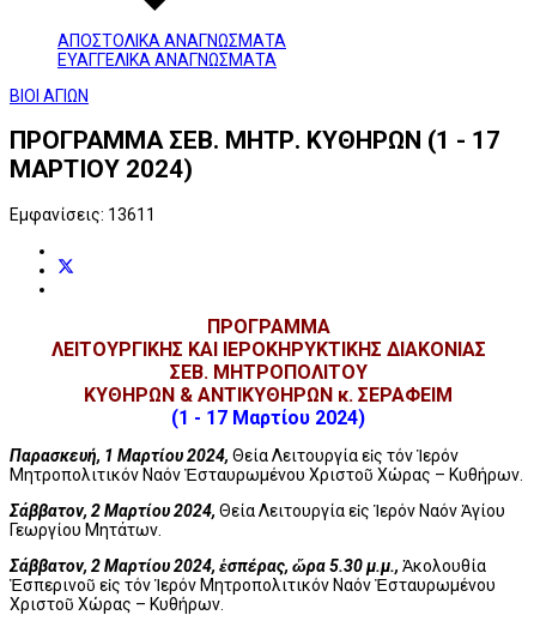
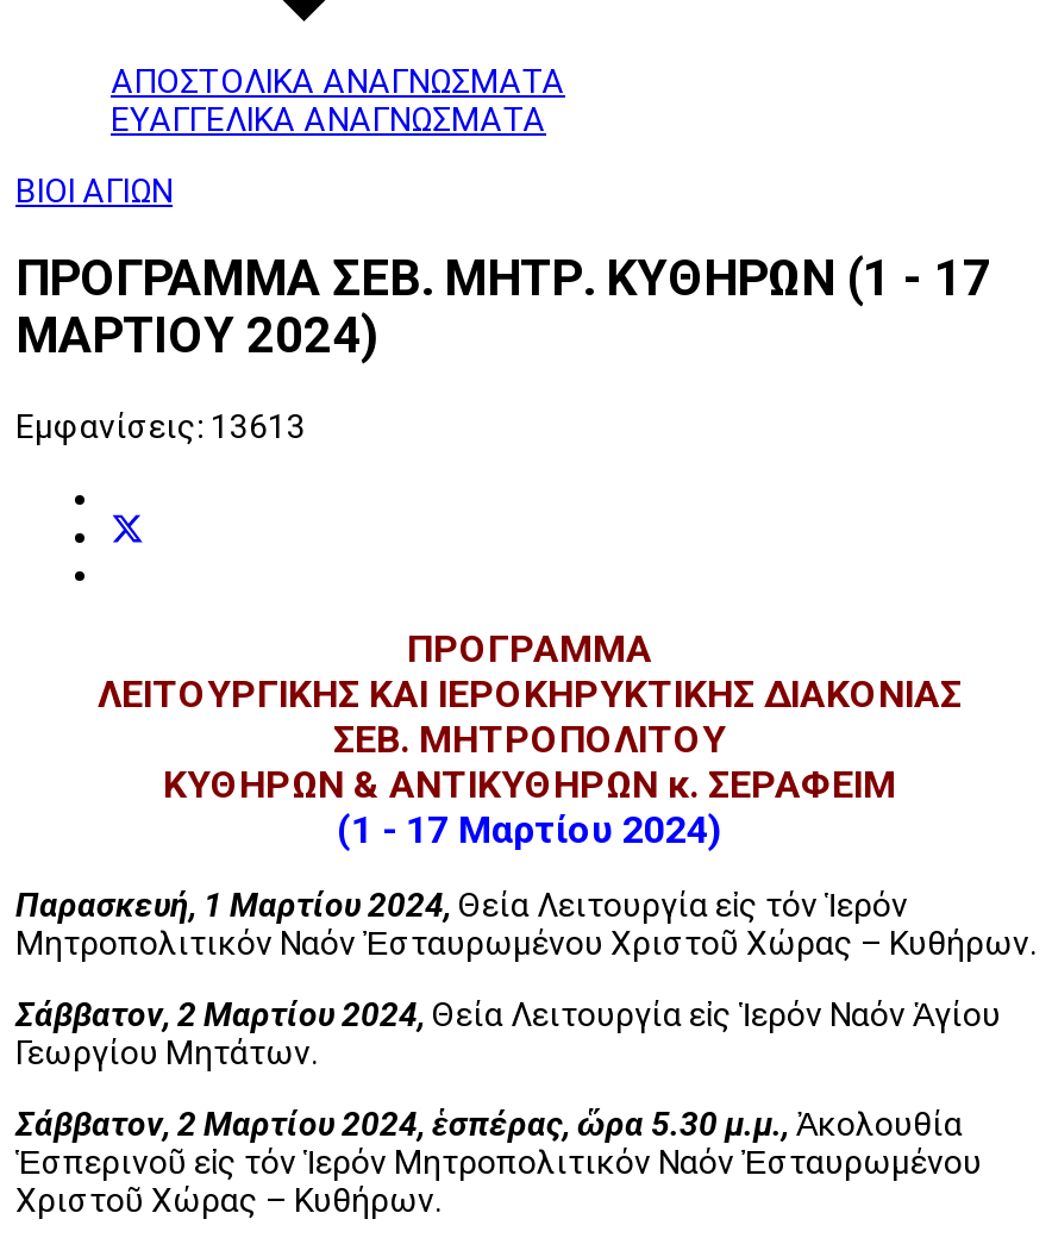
[10,205,156,224] Εμφανίσεις: 13611 -> [15,406,306,444] Εμφανίσεις: 13613

